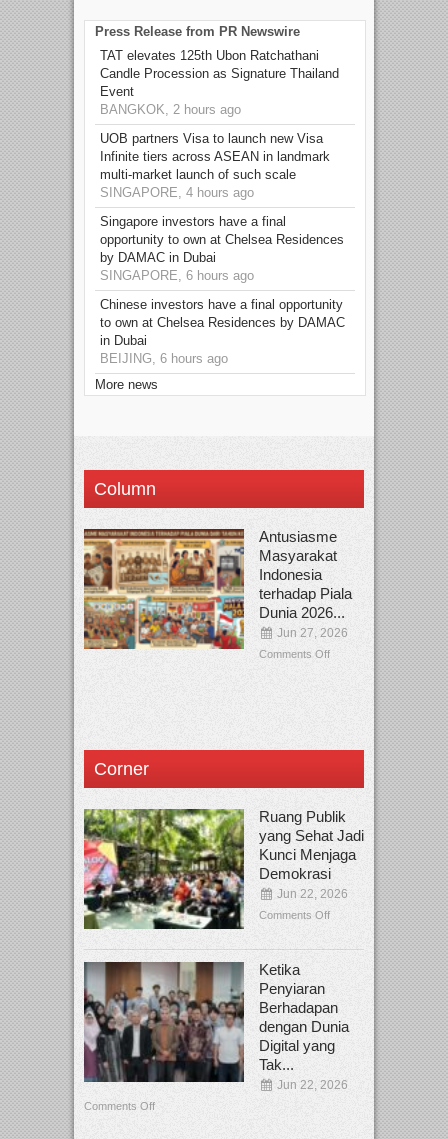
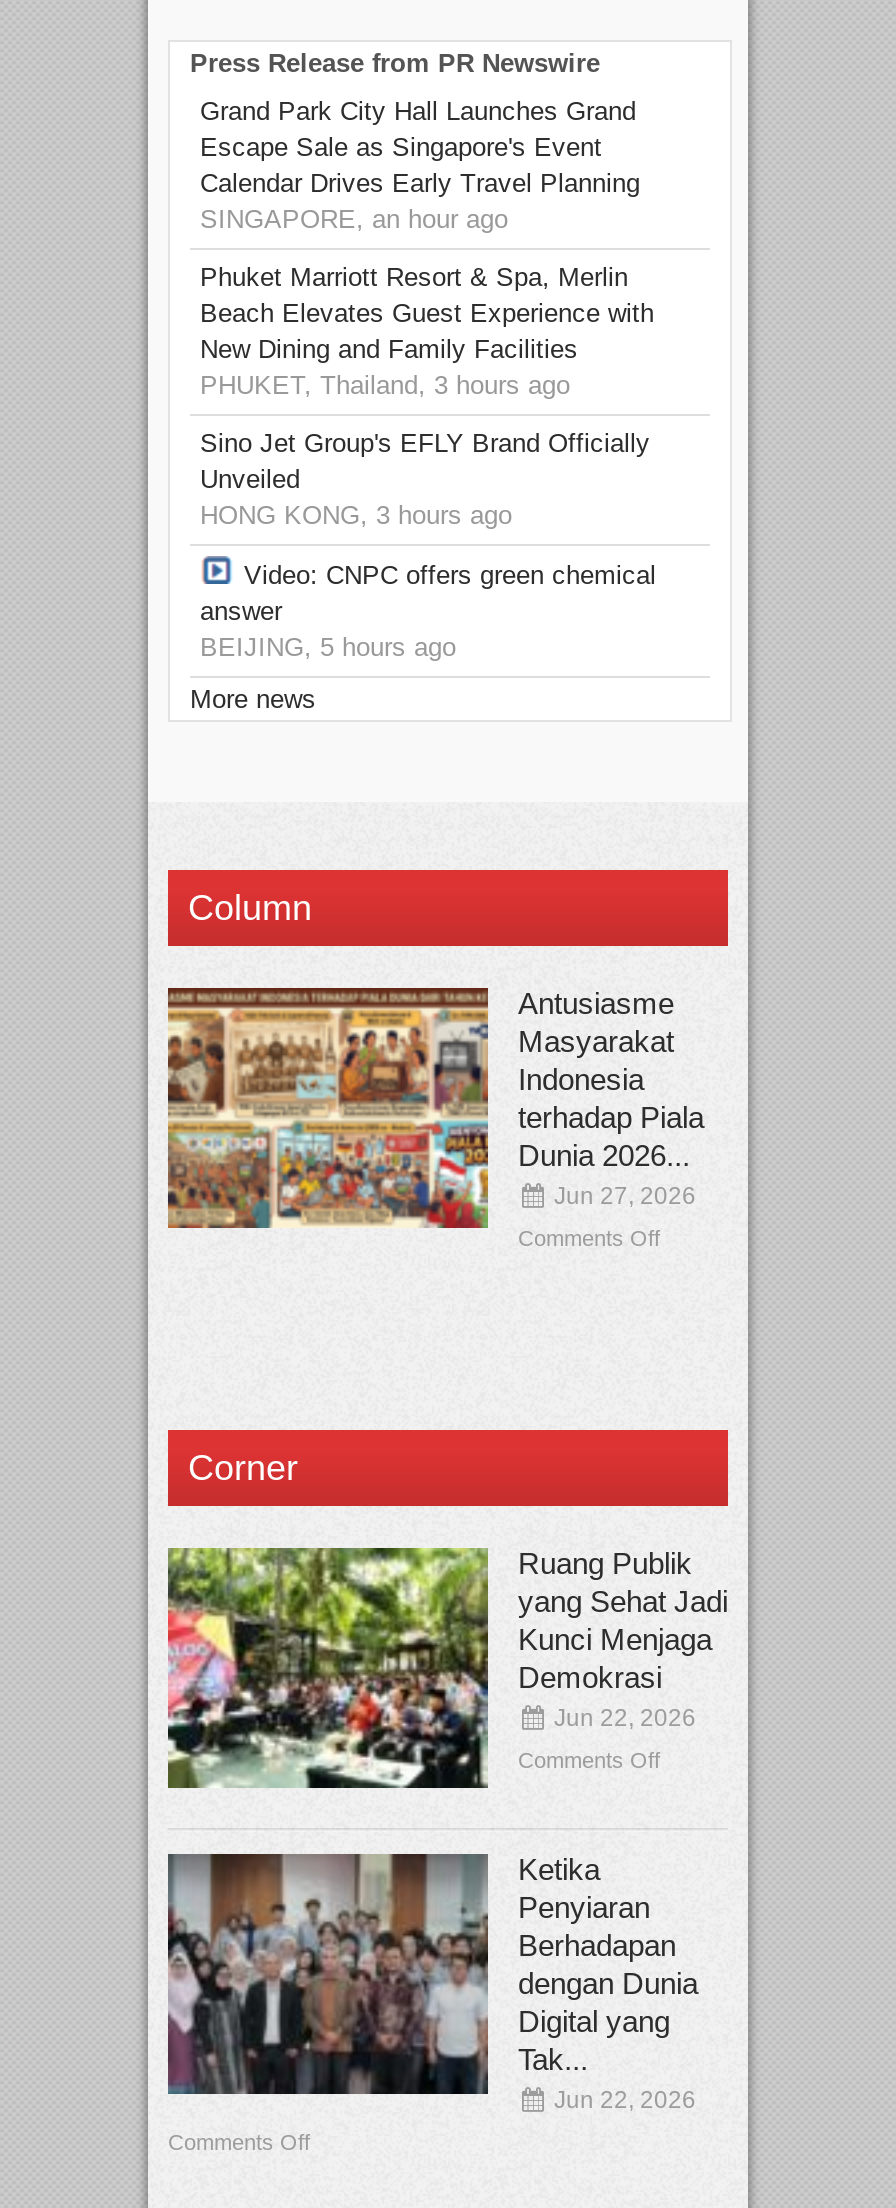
[100,48,339,117] TAT elevates 125th Ubon Ratchathani | Candle Procession as Signature Thailand | Event | BANGKOK, 2 hours ago -> [200,96,640,234] Grand Park City Hall Launches Grand | Escape Sale as Singapore's Event | Calendar Drives Early Travel Planning | SINGAPORE, an hour ago
[100,131,330,200] UOB partners Visa to launch new Visa | Infinite tiers across ASEAN in landmark | multi-market launch of such scale | SINGAPORE, 4 hours ago -> [200,262,654,400] Phuket Marriott Resort & Spa, Merlin | Beach Elevates Guest Experience with | New Dining and Family Facilities | PHUKET, Thailand, 3 hours ago
[100,214,344,283] Singapore investors have a final | opportunity to own at Chelsea Residences | by DAMAC in Dubai | SINGAPORE, 6 hours ago -> [200,428,650,530] Sino Jet Group's EFLY Brand Officially | Unveiled | HONG KONG, 3 hours ago
[100,297,345,366] Chinese investors have a final opportunity | to own at Chelsea Residences by DAMAC | in Dubai | BEIJING, 6 hours ago -> [200,560,656,662] Video: CNPC offers green chemical | answer | BEIJING, 5 hours ago

